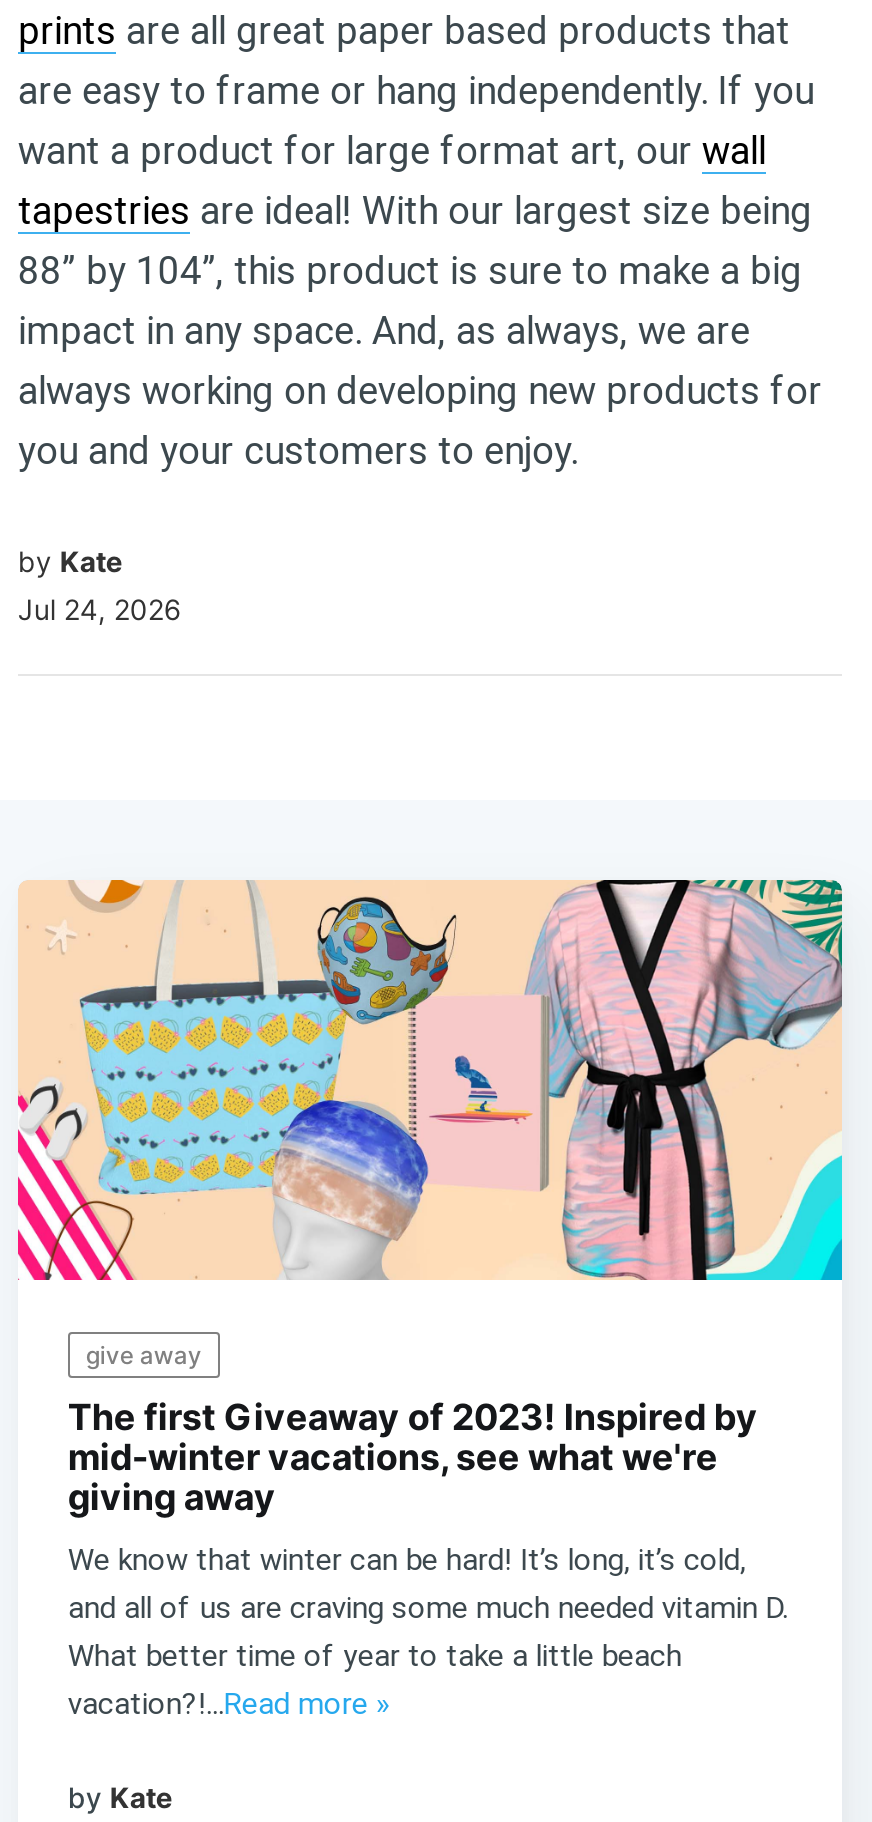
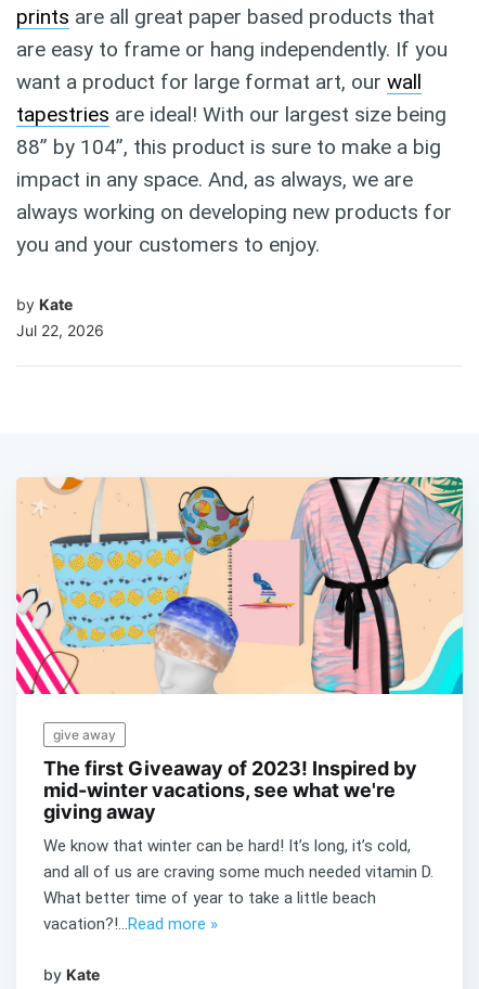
[18,593,182,627] Jul 24, 2026 -> [16,321,104,340] Jul 22, 2026

